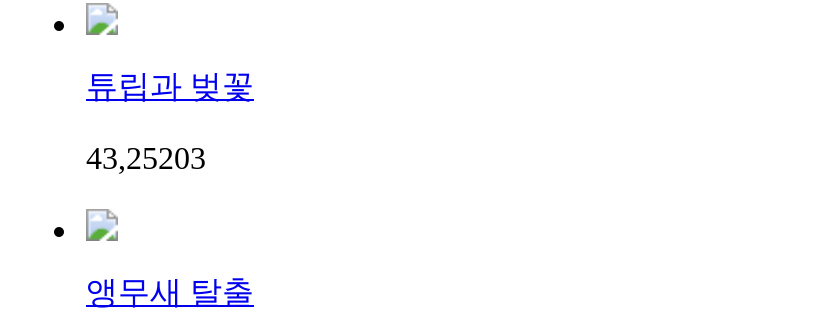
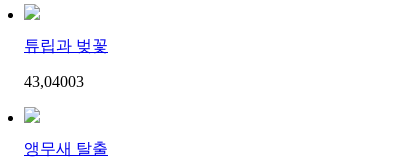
[86,142,206,176] 43,25203 -> [24,73,84,90] 43,04003

